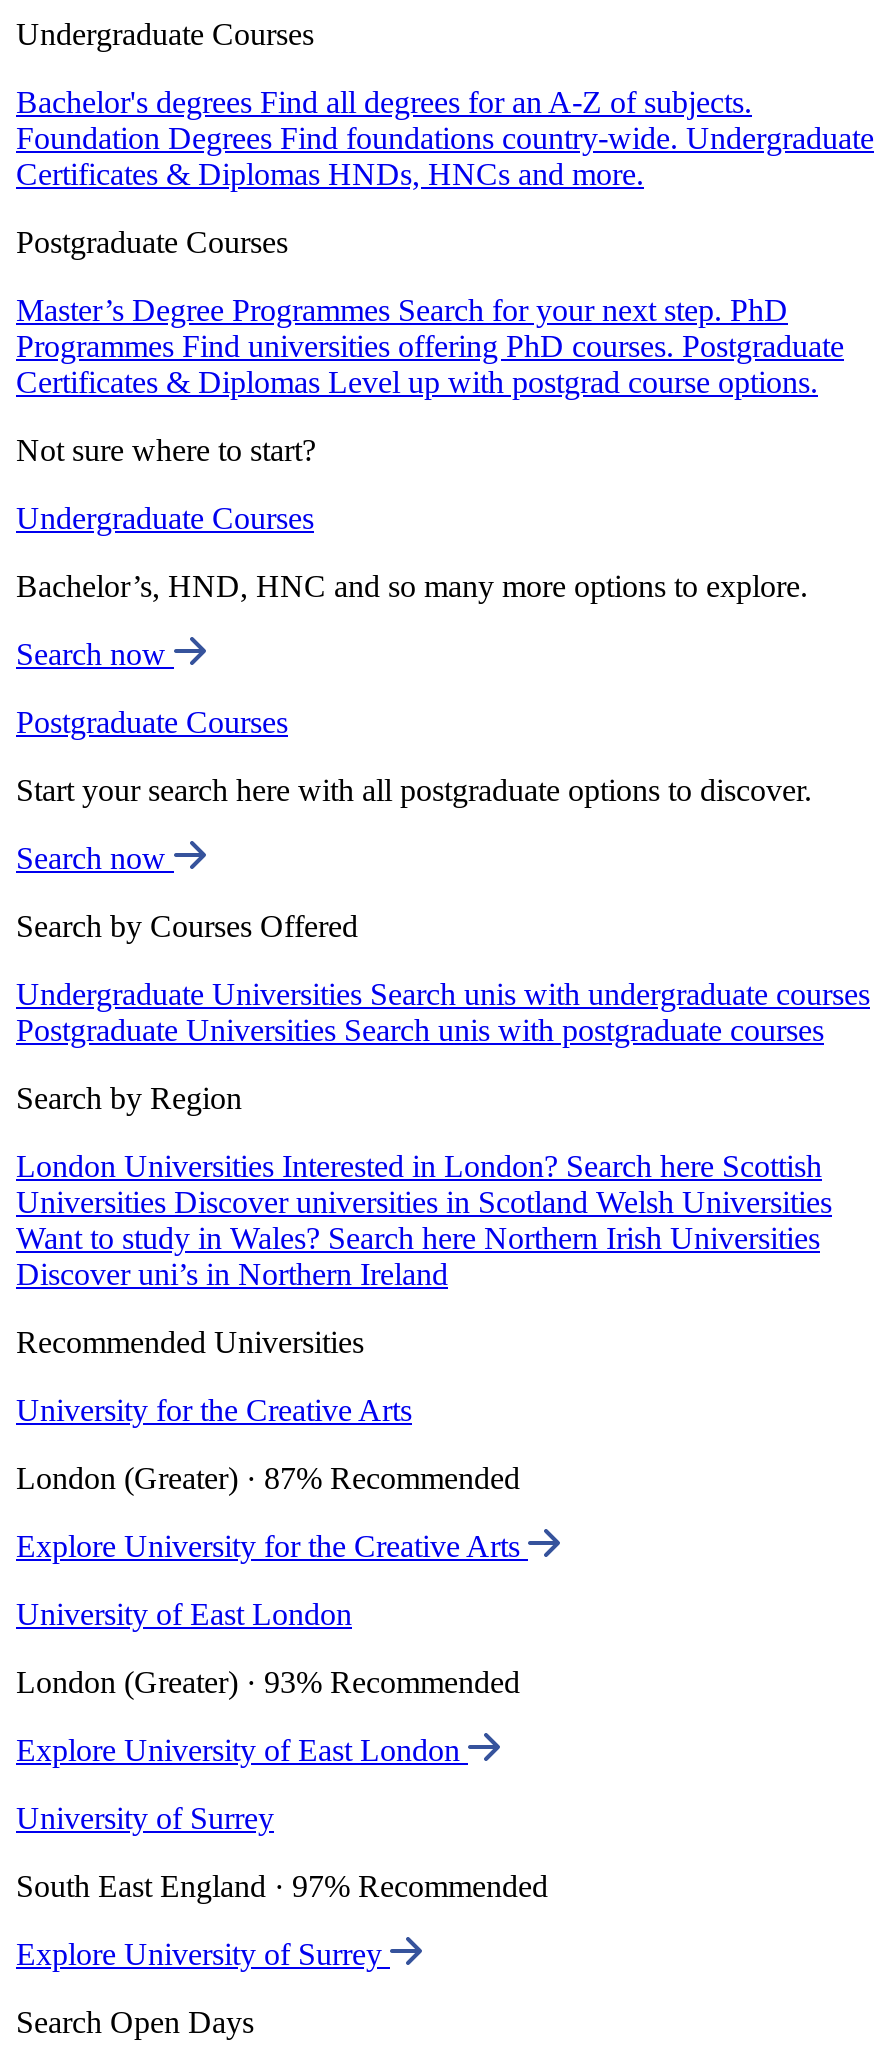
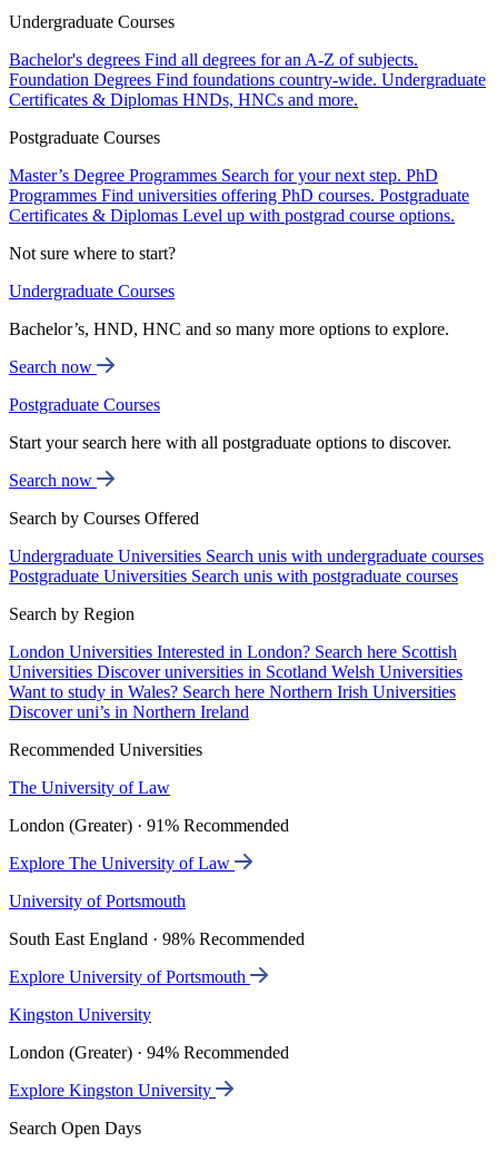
[16,1393,412,1427] University for the Creative Arts -> [9,778,170,797] The University of Law
[16,1461,520,1495] London (Greater) · 87% Recommended -> [9,816,289,835] London (Greater) · 91% Recommended
[16,1529,528,1563] Explore University for the Creative Arts -> [9,854,235,873] Explore The University of Law
[16,1597,352,1631] University of East London -> [9,892,186,911] University of Portsmouth
[16,1665,520,1699] London (Greater) · 93% Recommended -> [9,930,305,948] South East England · 98% Recommended
[16,1733,468,1767] Explore University of East London -> [9,967,250,986] Explore University of Portsmouth
[16,1801,274,1835] University of Surrey -> [9,1005,151,1024] Kingston University
[16,1869,548,1903] South East England · 97% Recommended -> [9,1043,289,1062] London (Greater) · 94% Recommended
[16,1937,390,1971] Explore University of Surrey -> [9,1081,216,1100] Explore Kingston University

